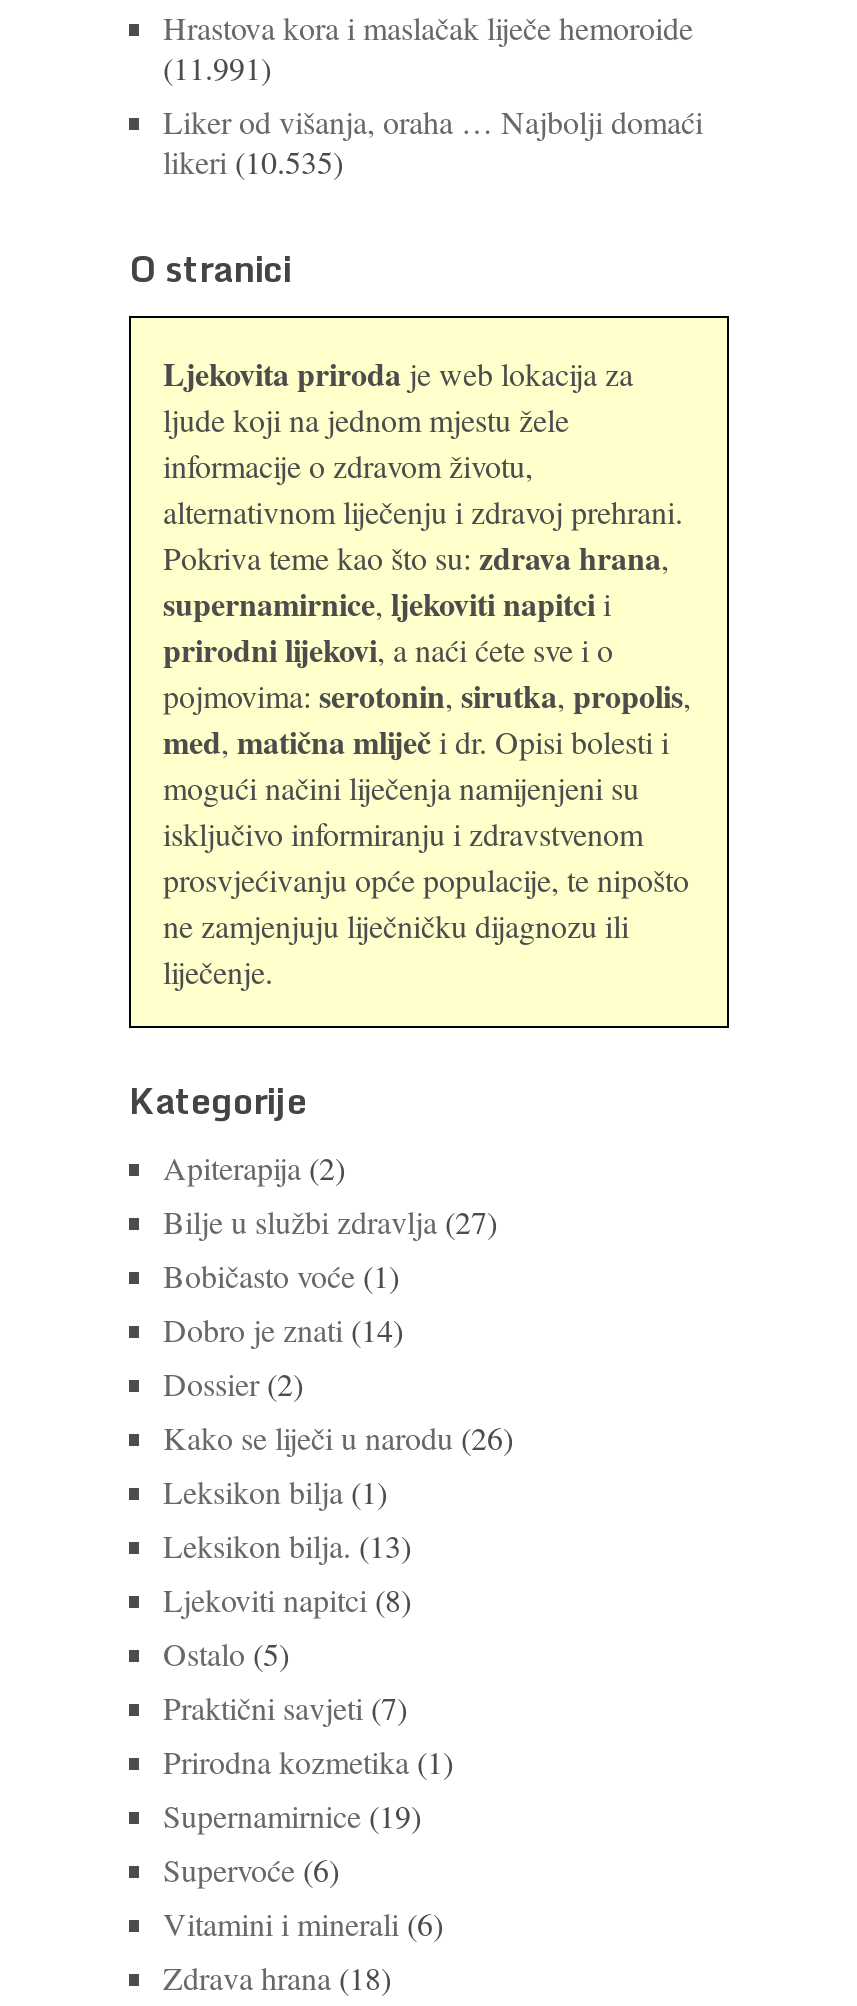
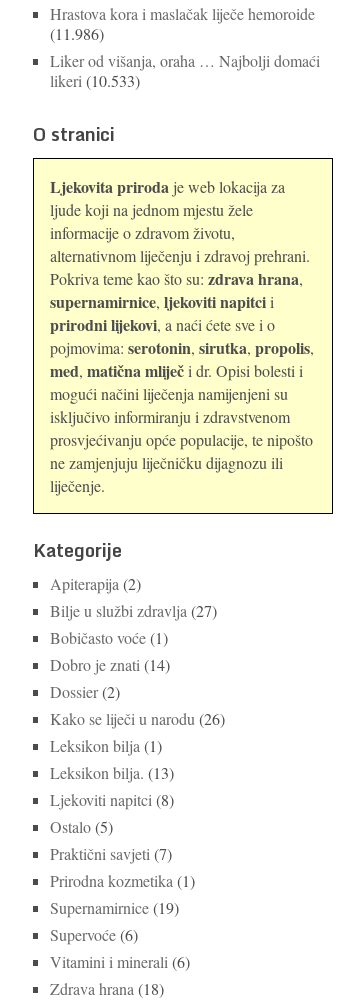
[163,46,271,88] (11.991) -> [50,23,104,44] (11.986)
[163,140,343,182] likeri (10.535) -> [50,70,140,91] likeri (10.533)

